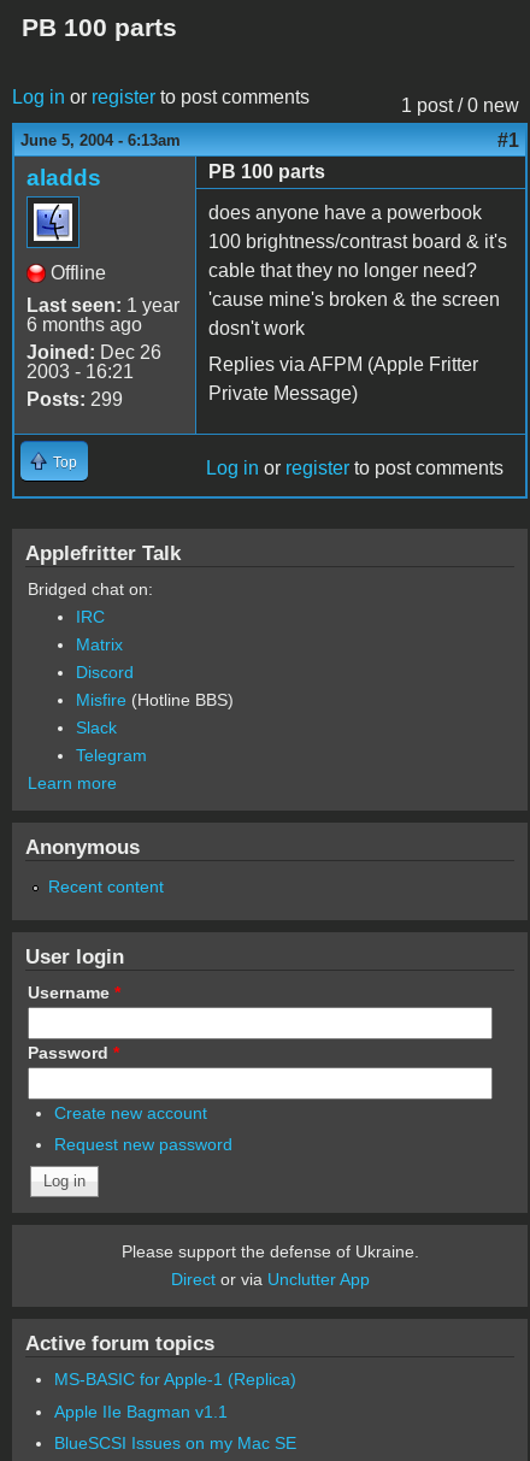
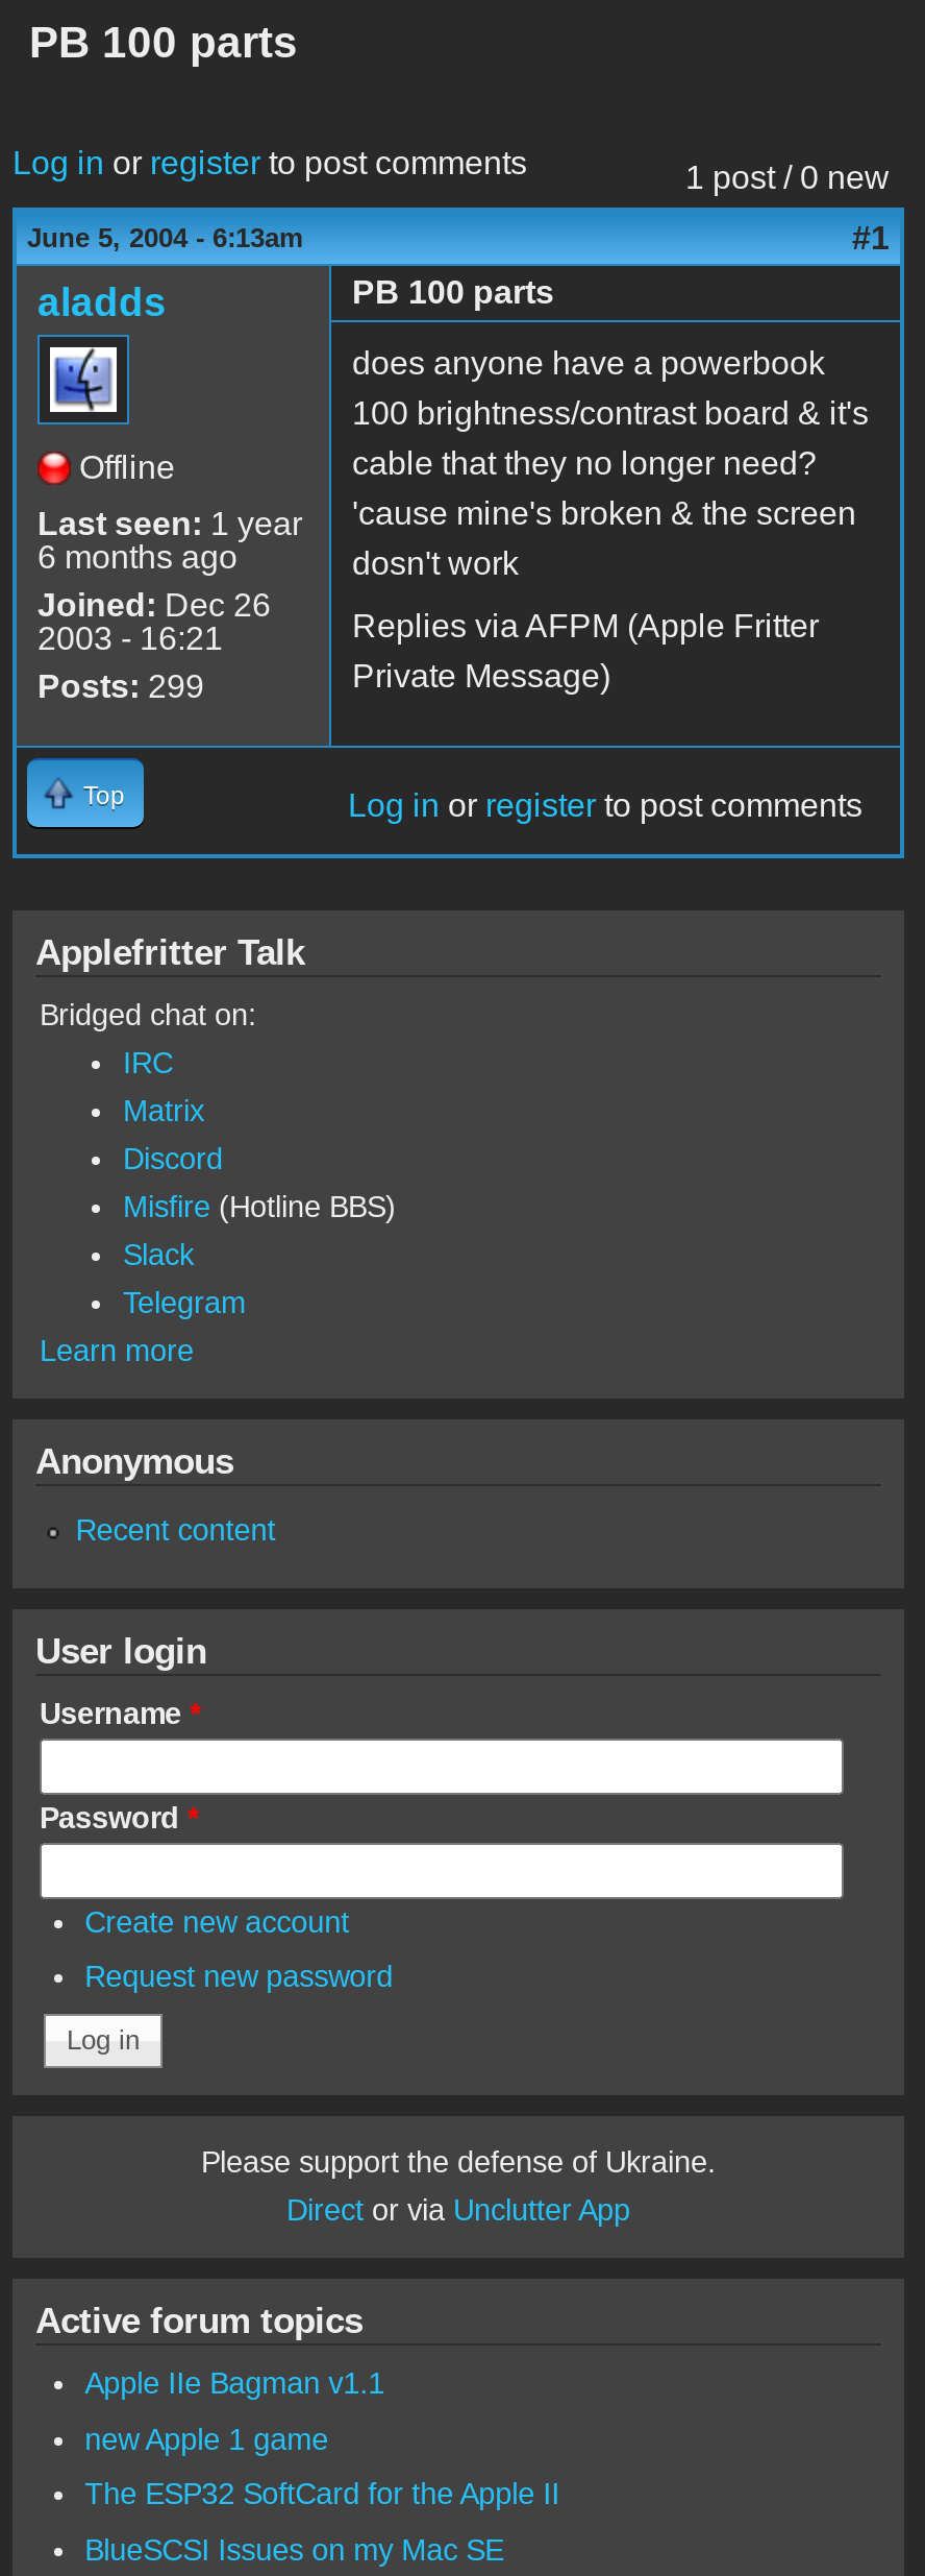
[54,1369,296,1389] MS-BASIC for Apple-1 (Replica) -> none
moved [54,1402,227,1421] -> [85,2366,385,2400]: Apple IIe Bagman v1.1
none -> [85,2422,560,2511] new Apple 1 game | The ESP32 SoftCard for the Apple II

